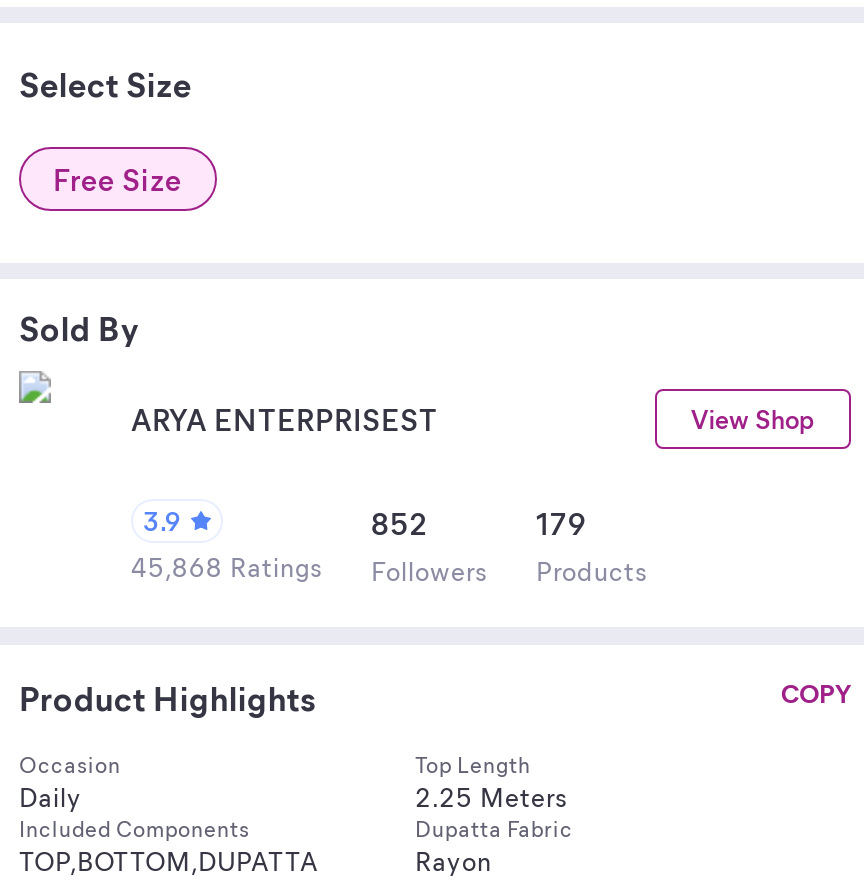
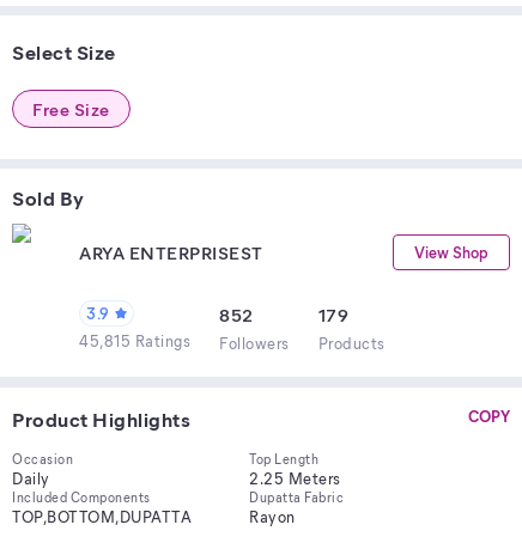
[131,549,648,587] 45,868 Ratings Followers Products -> [79,330,385,353] 45,815 Ratings Followers Products

